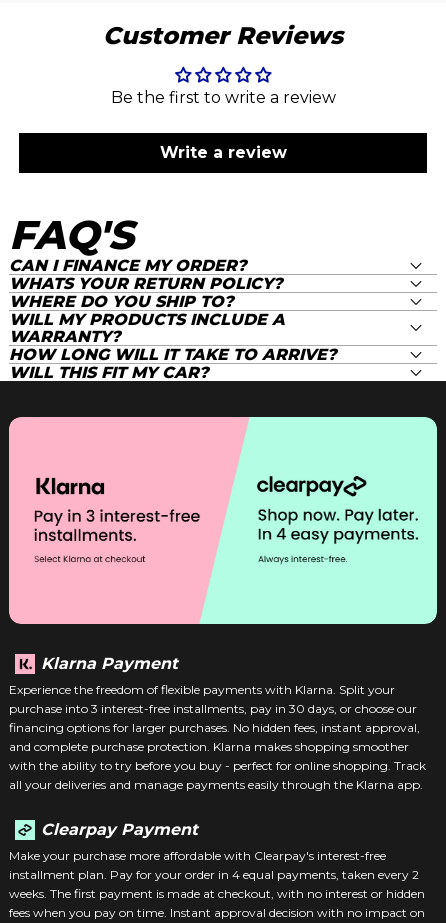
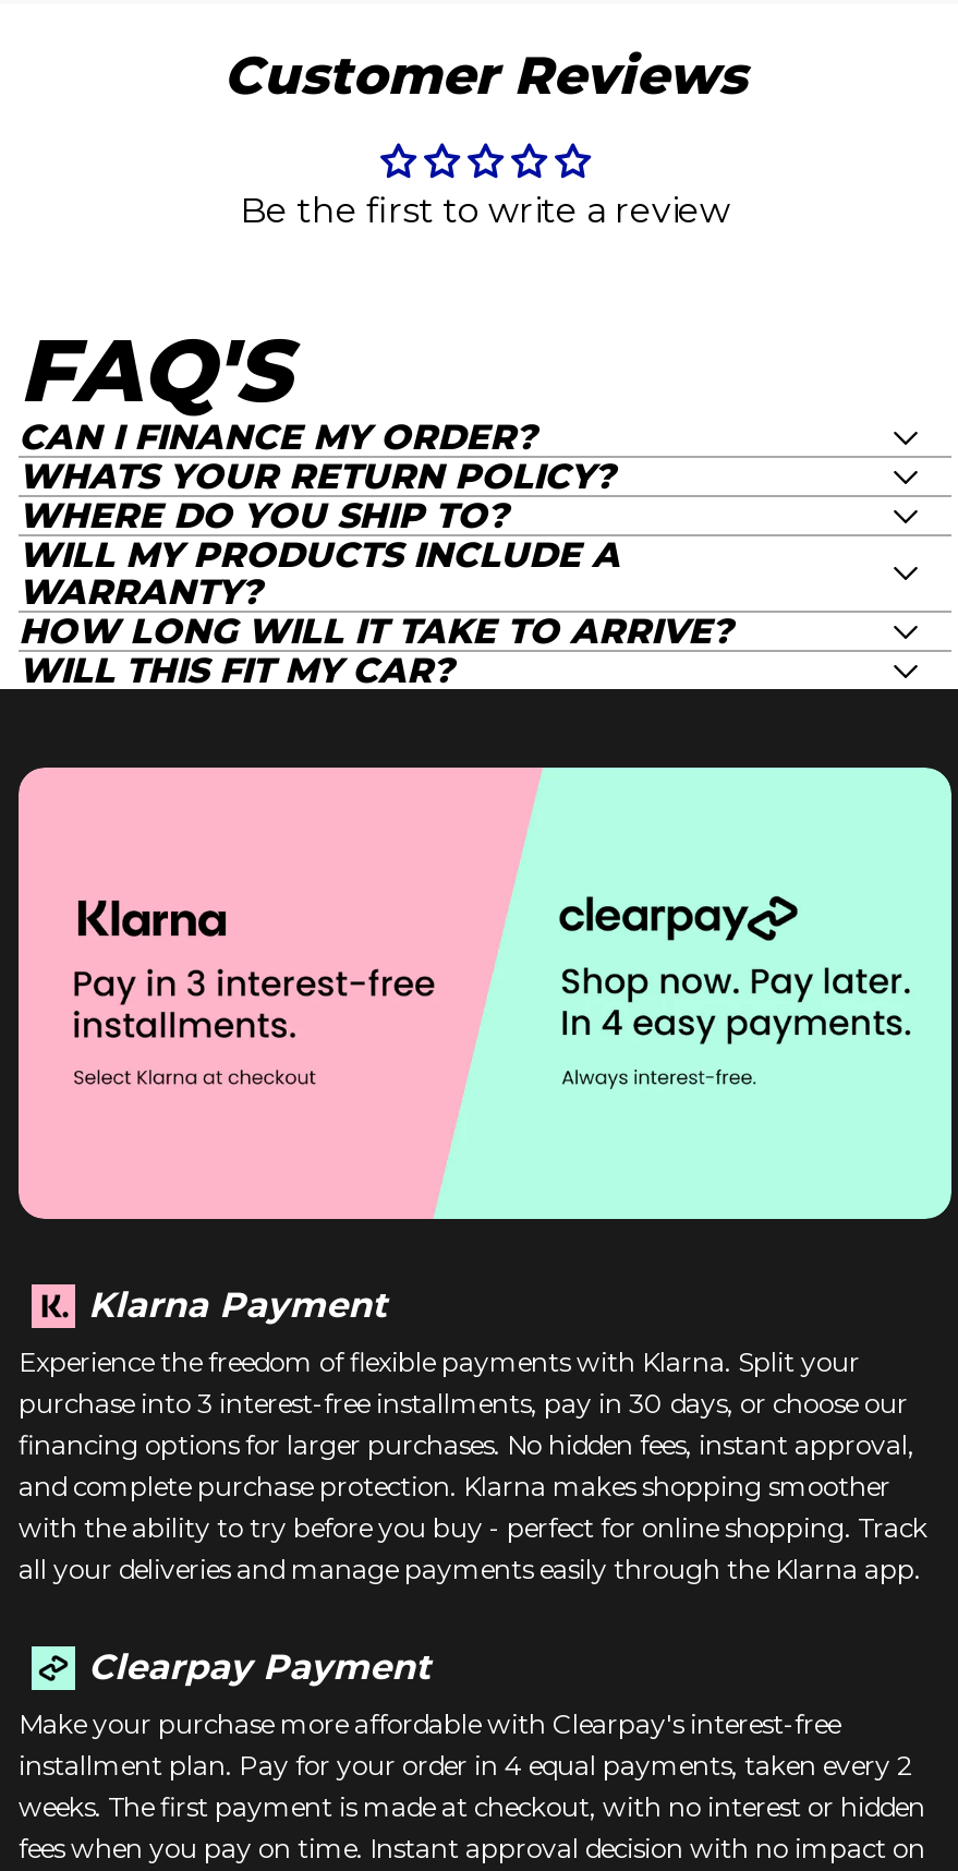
[159,143,286,162] Write a review -> none

